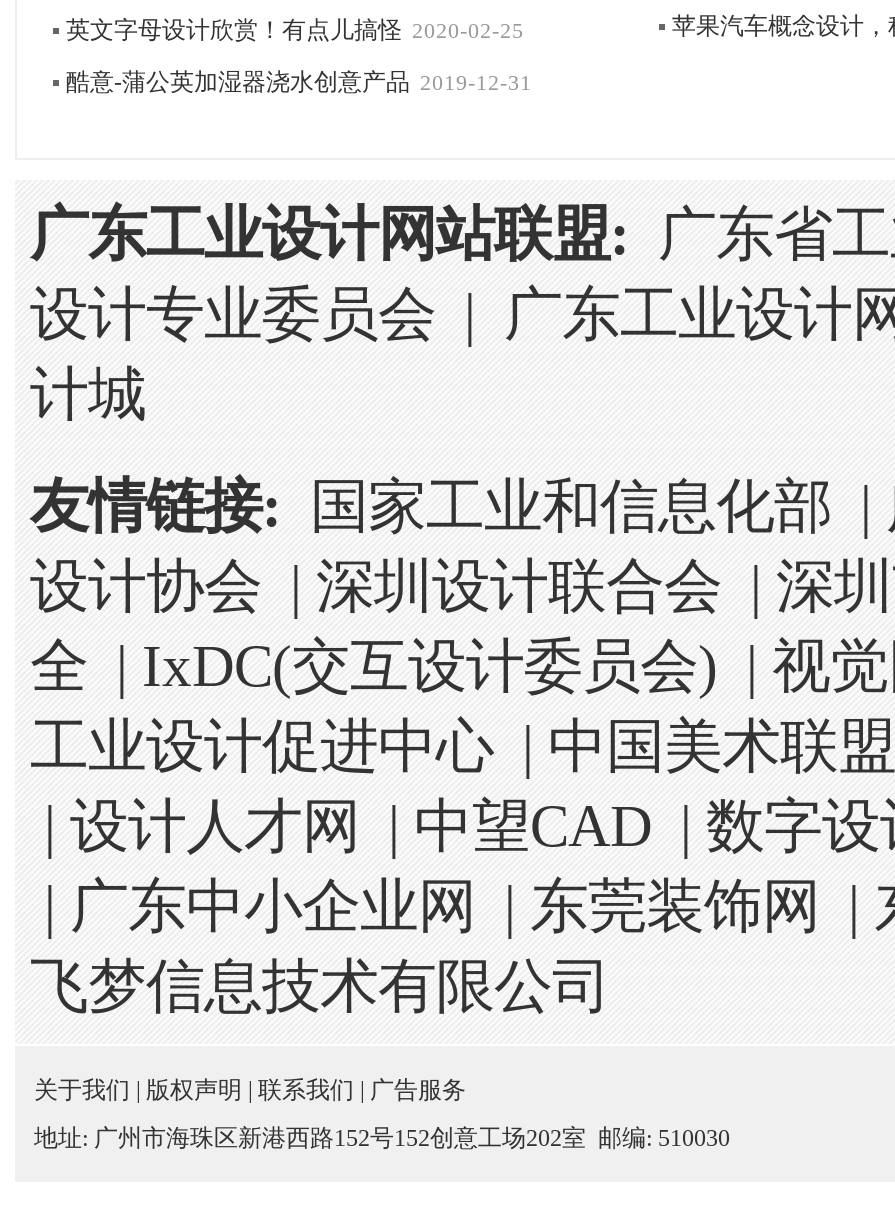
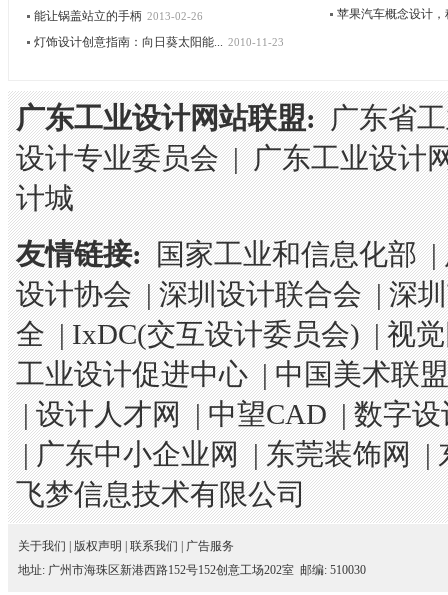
[66,16,524,44] 英文字母设计欣赏！有点儿搞怪 2020-02-25 -> [33,9,202,23] 能让锅盖站立的手柄 2013-02-26
[66,68,532,96] 酷意-蒲公英加湿器浇水创意产品 2019-12-31 -> [33,35,283,49] 灯饰设计创意指南：向日葵太阳能... 2010-11-23

